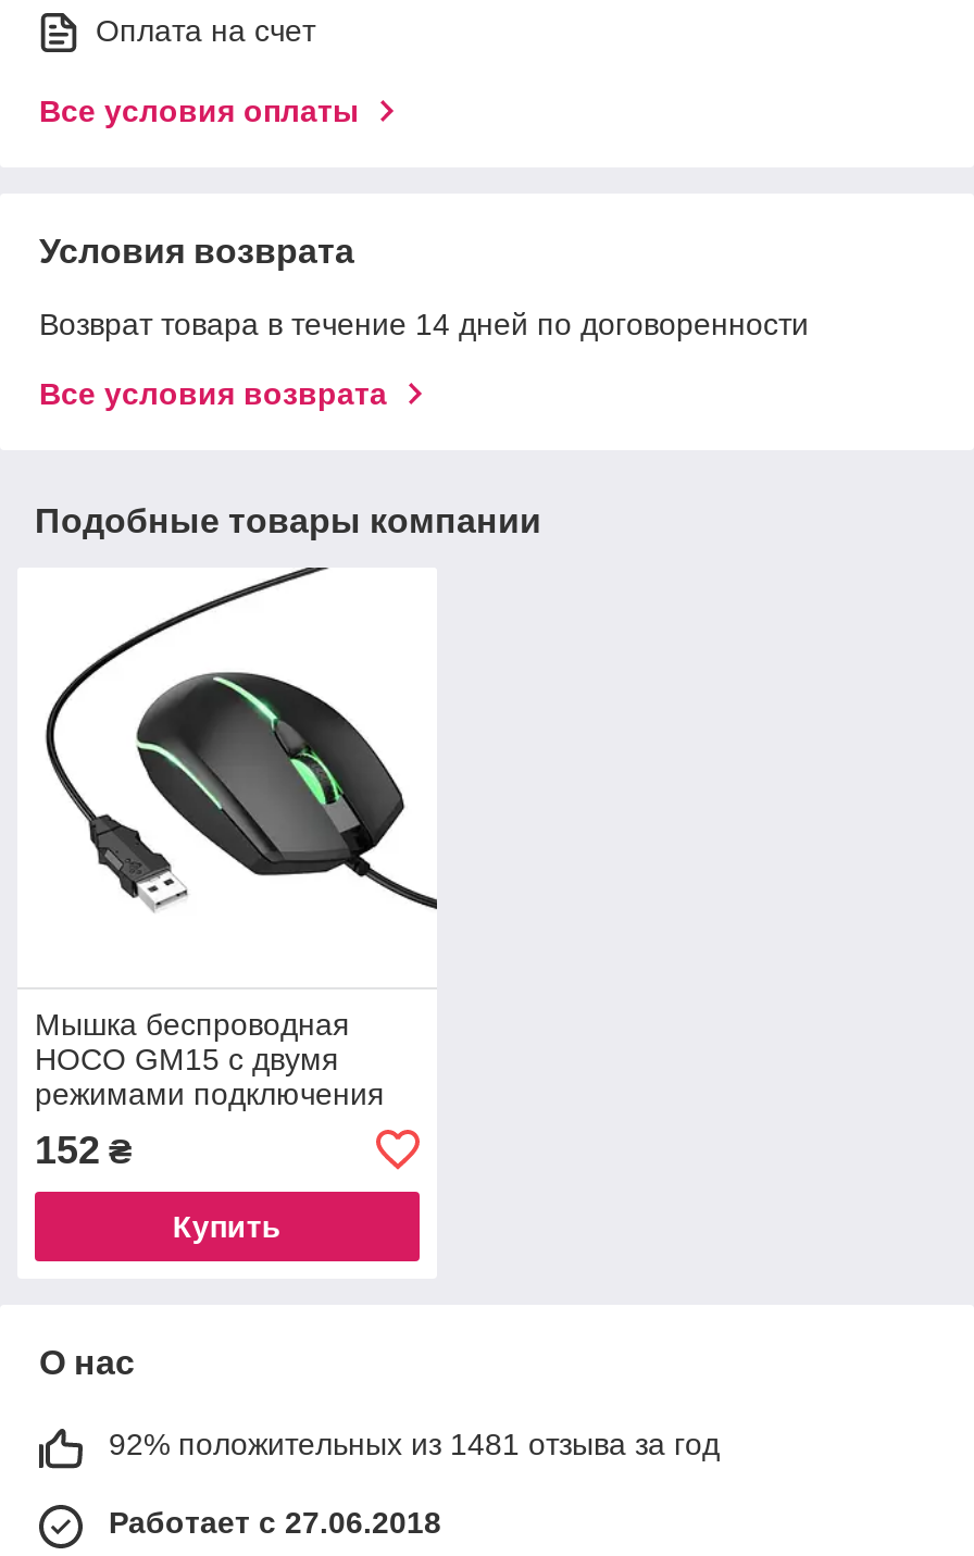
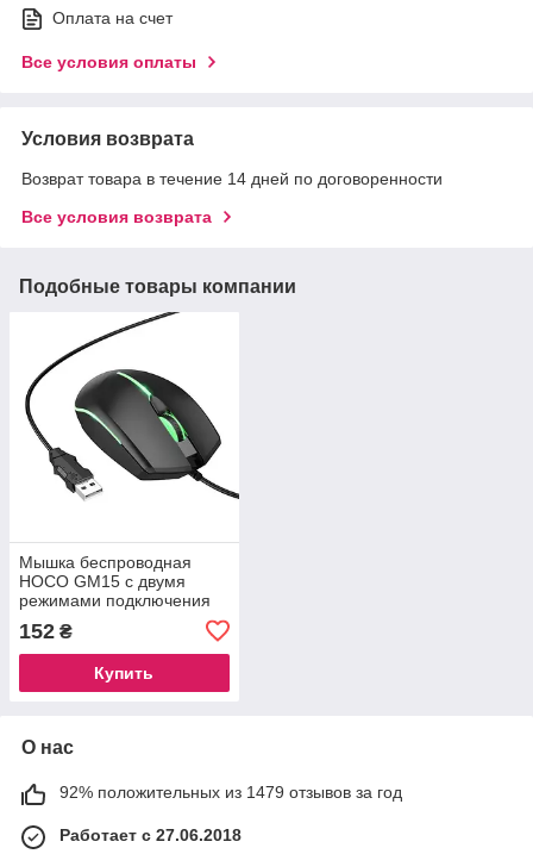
[109,1426,720,1461] 92% положительных из 1481 отзыва за год -> [59,782,402,801] 92% положительных из 1479 отзывов за год

